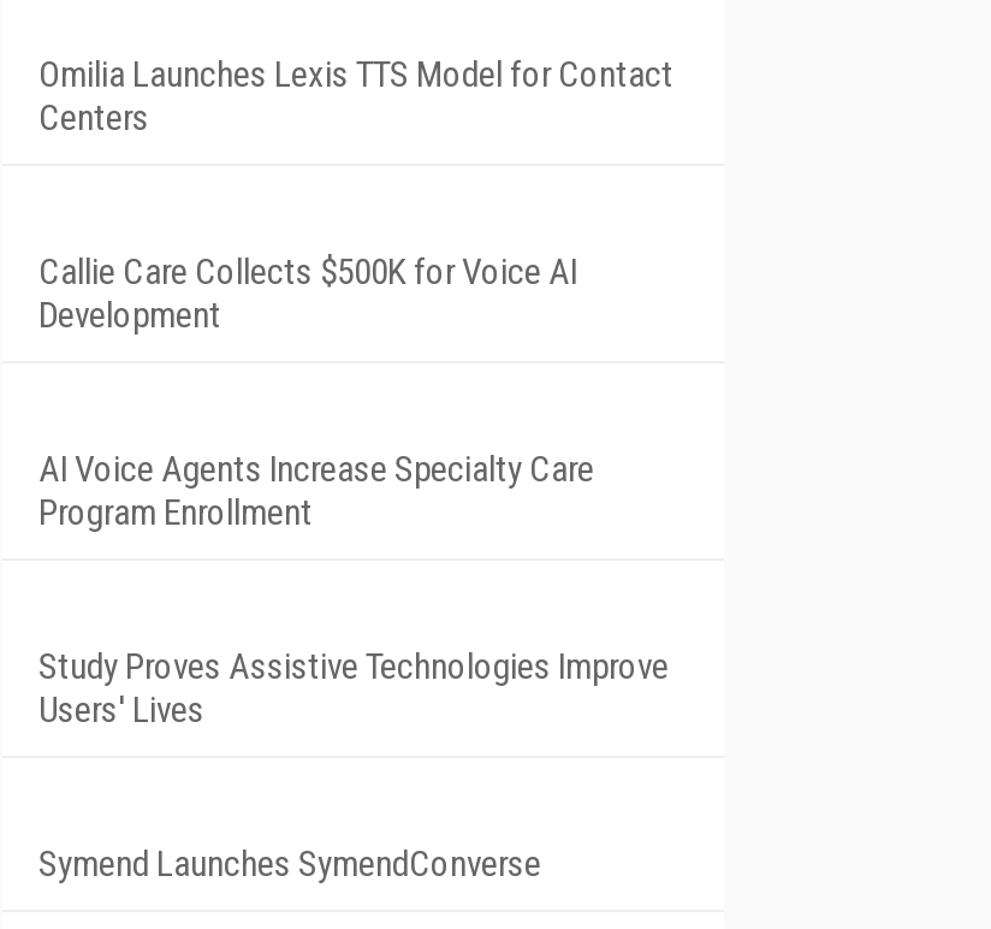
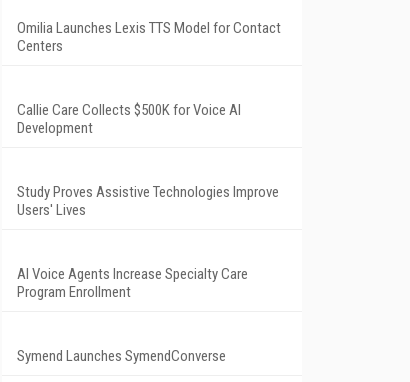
moved [38,448,594,534] -> [17,265,248,301]: AI Voice Agents Increase Specialty Care | Program Enrollment
moved [38,645,669,732] -> [17,183,279,219]: Study Proves Assistive Technologies Improve | Users' Lives

